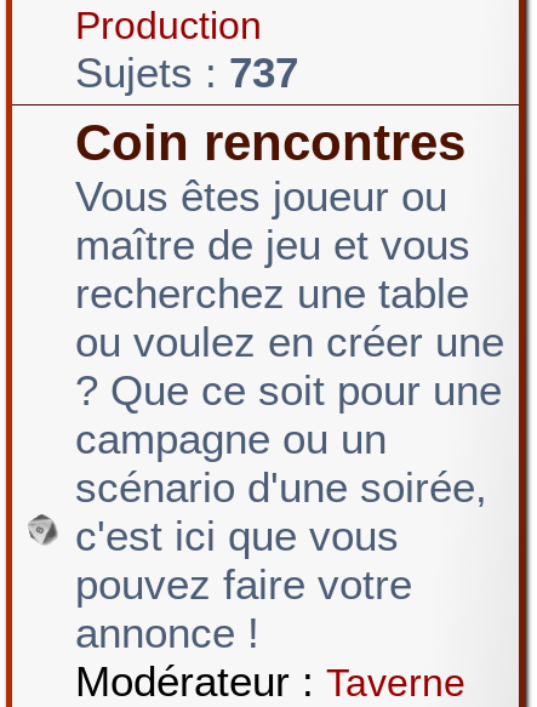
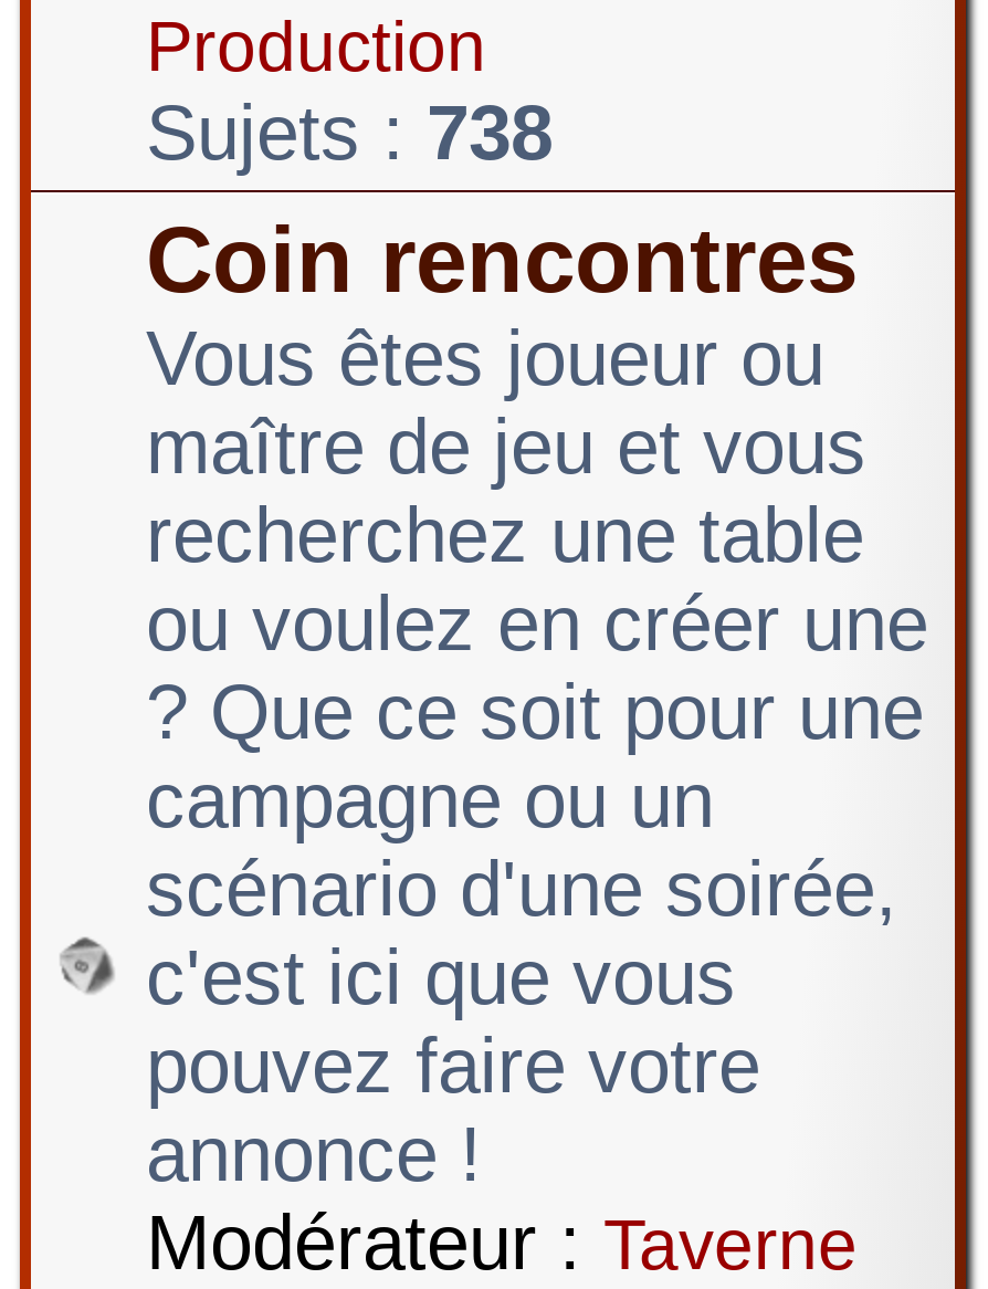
[75,49,298,96] Sujets : 737 -> [146,88,553,175] Sujets : 738

